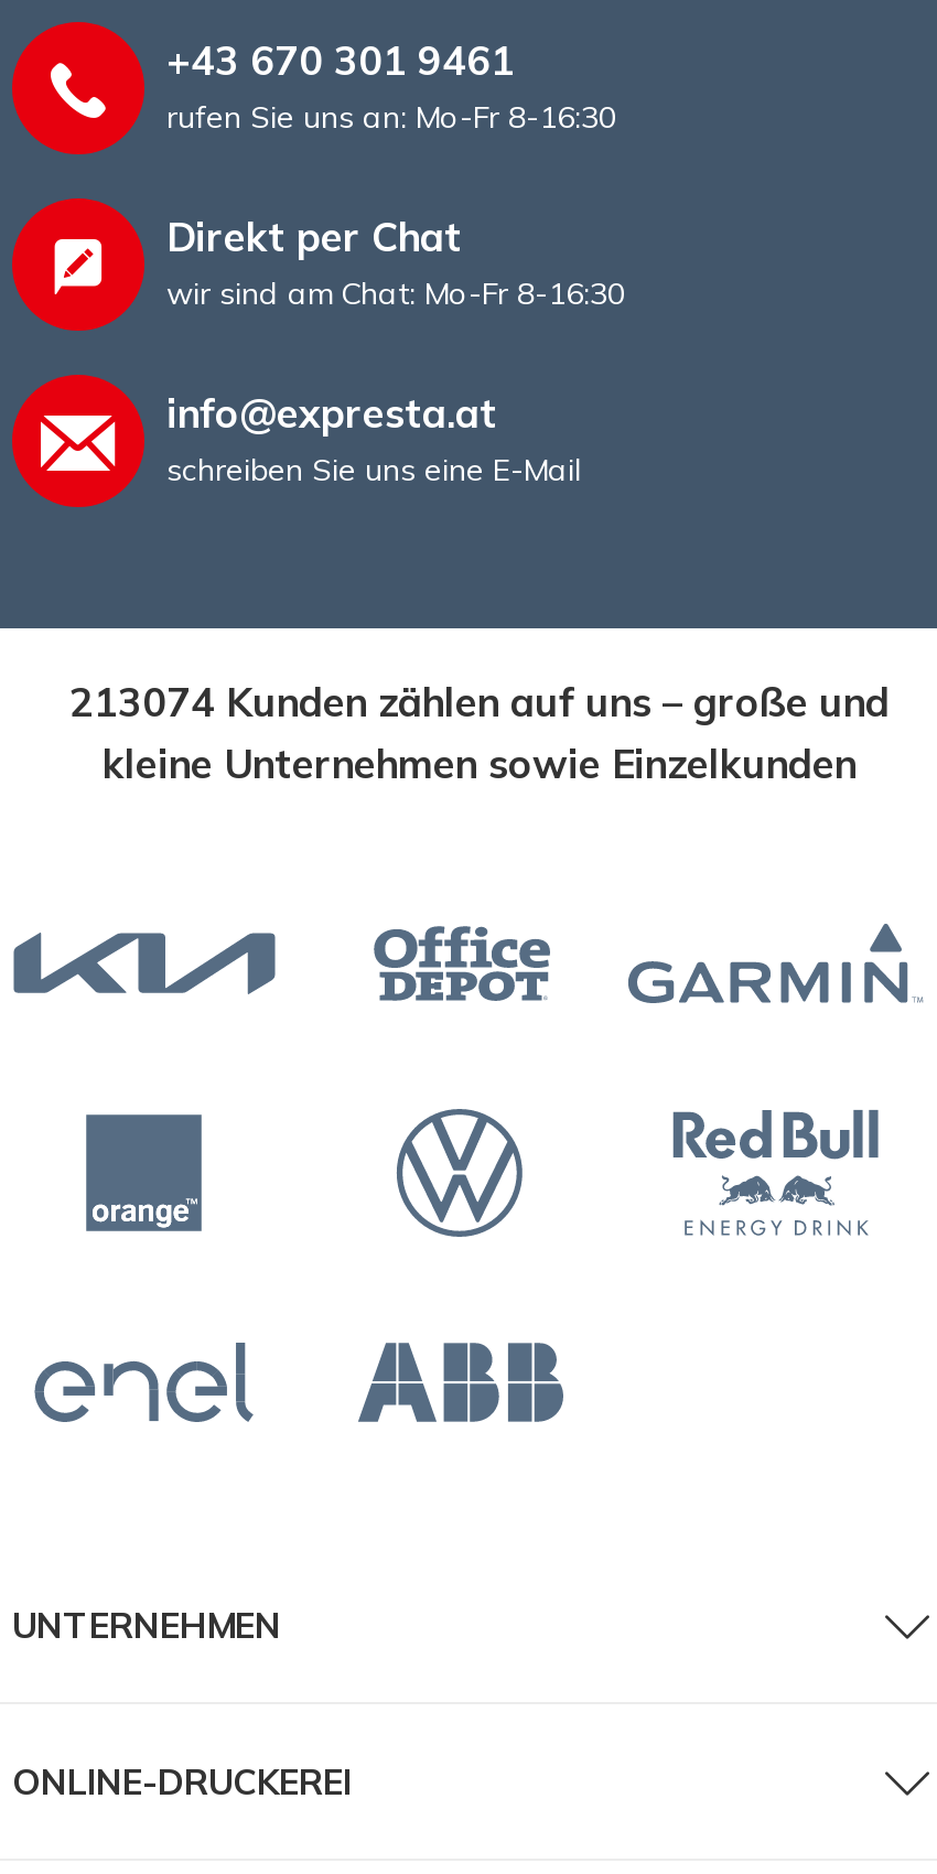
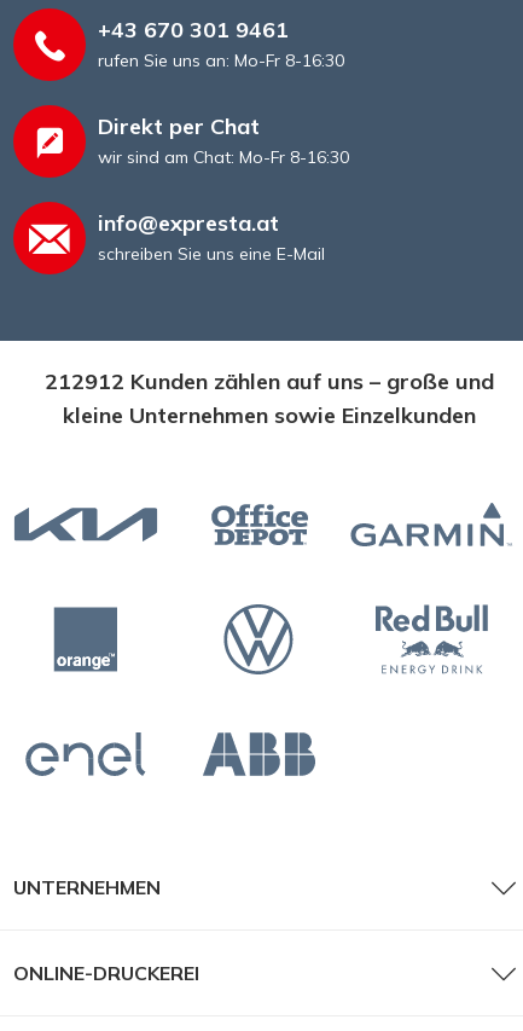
[69,677,890,728] 213074 Kunden zählen auf uns – große und -> [45,367,494,395] 212912 Kunden zählen auf uns – große und

